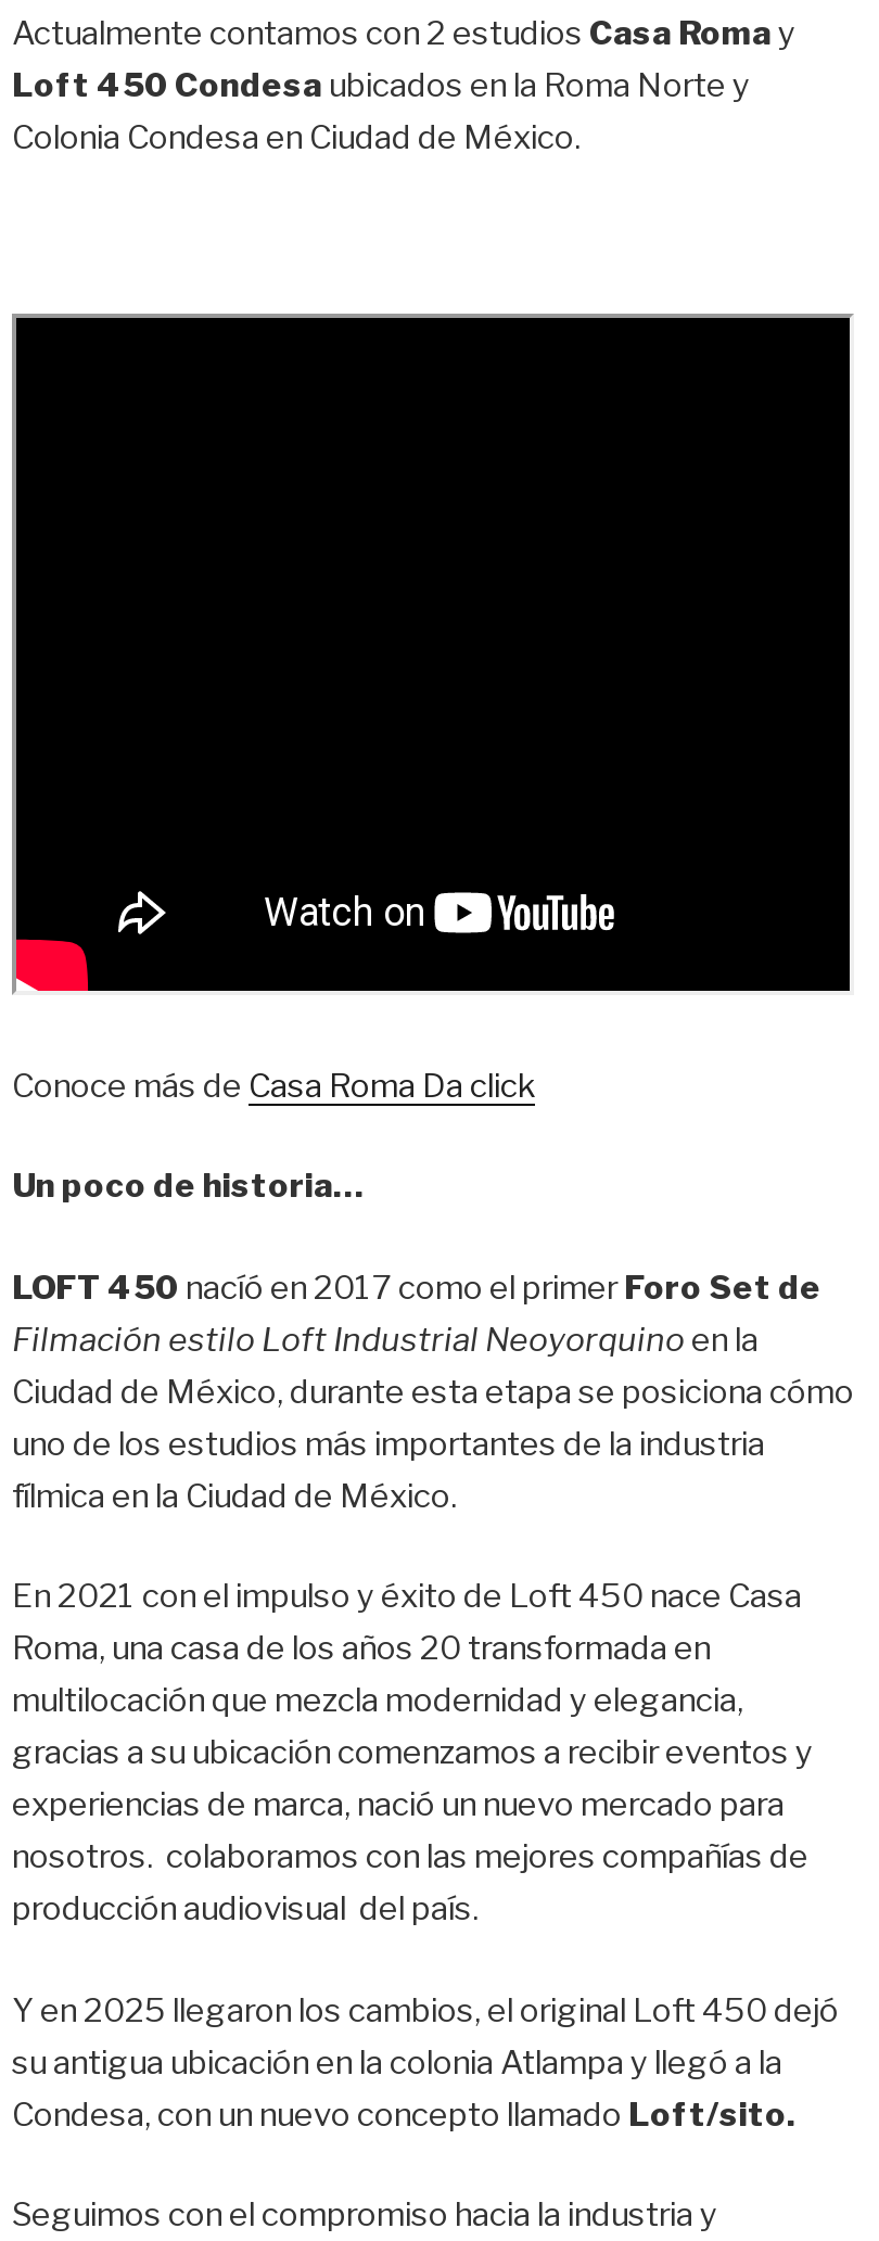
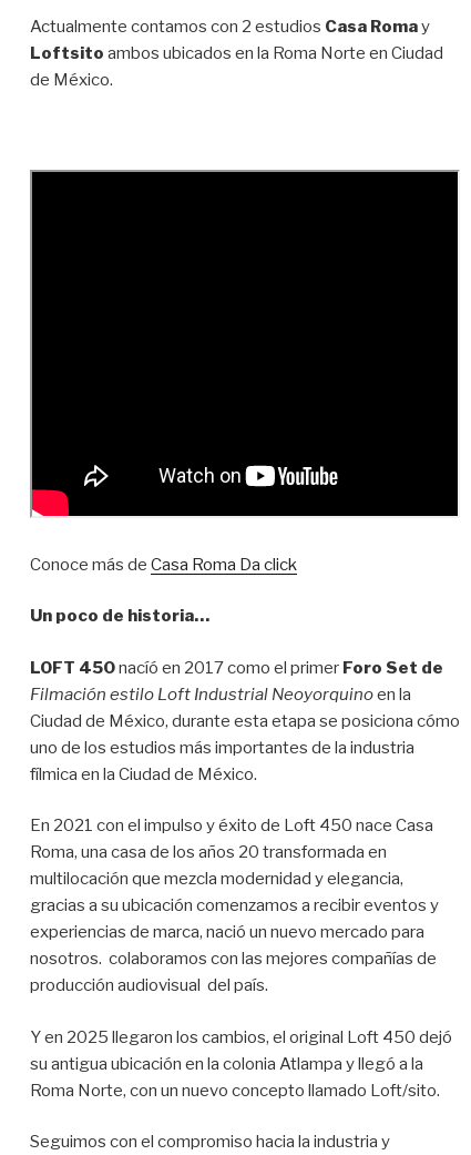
[12,66,750,157] Loft 450 Condesa ubicados en la Roma Norte y | Colonia Condesa en Ciudad de México. -> [30,43,443,90] Loftsito ambos ubicados en la Roma Norte en Ciudad | de México.
[12,2094,802,2134] Condesa, con un nuevo concepto llamado Loft/sito. -> [30,1080,443,1100] Roma Norte, con un nuevo concepto llamado Loft/sito.

